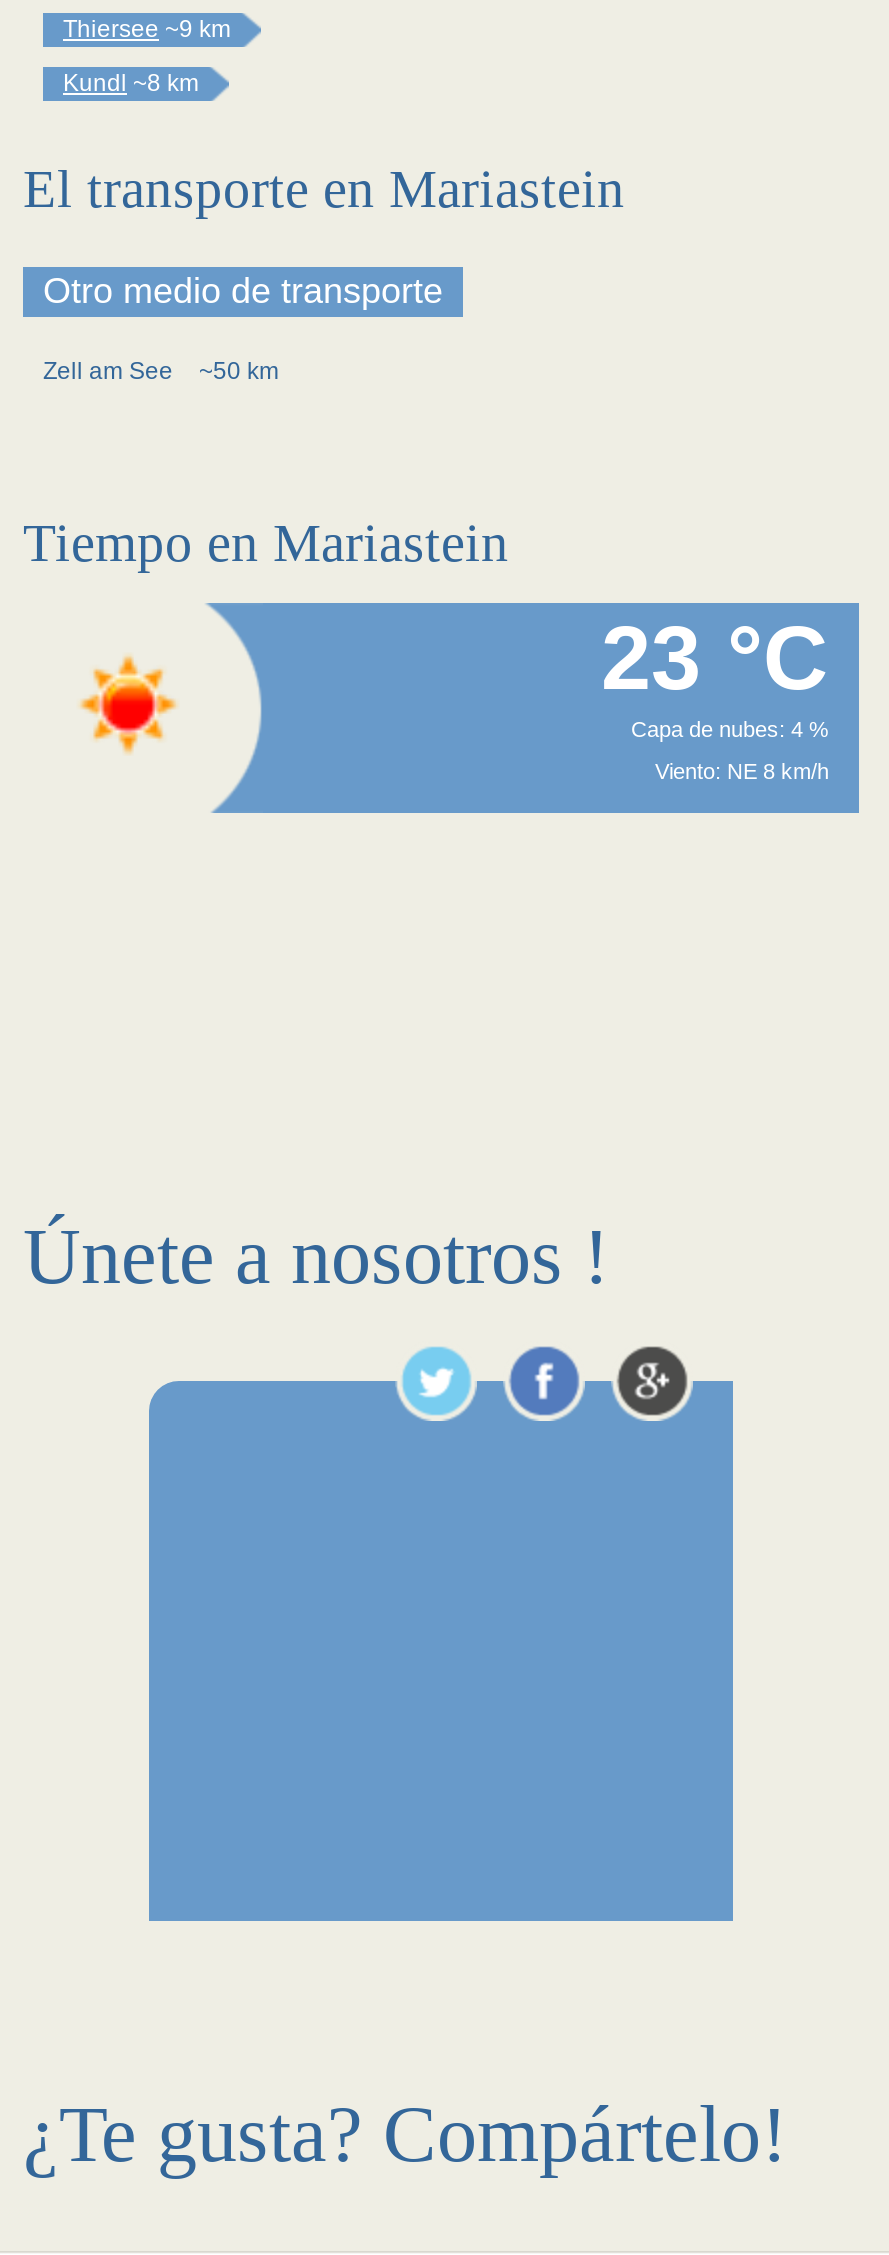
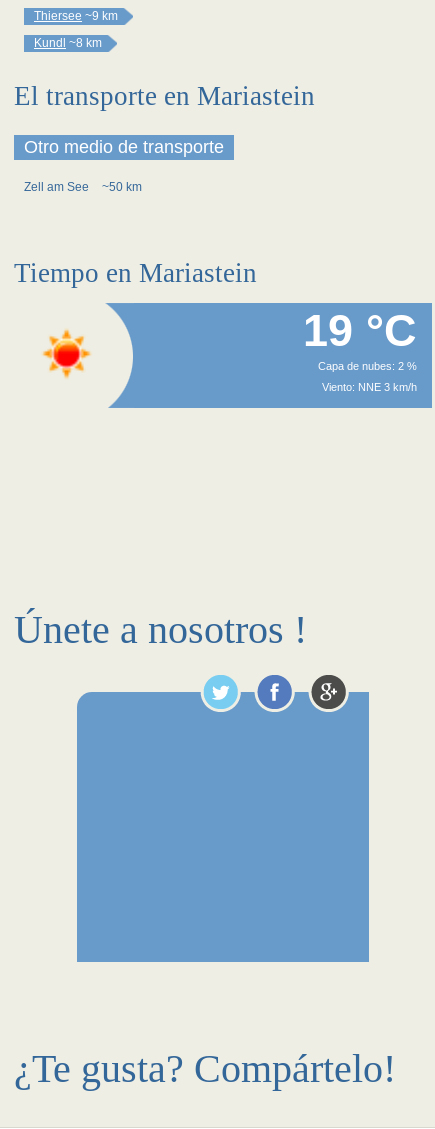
[601,607,829,709] 23 °C -> [303,305,417,356] 19 °C
[631,717,829,741] Capa de nubes: 4 % -> [318,360,417,372] Capa de nubes: 2 %
[655,759,829,783] Viento: NE 8 km/h -> [322,381,417,393] Viento: NNE 3 km/h

